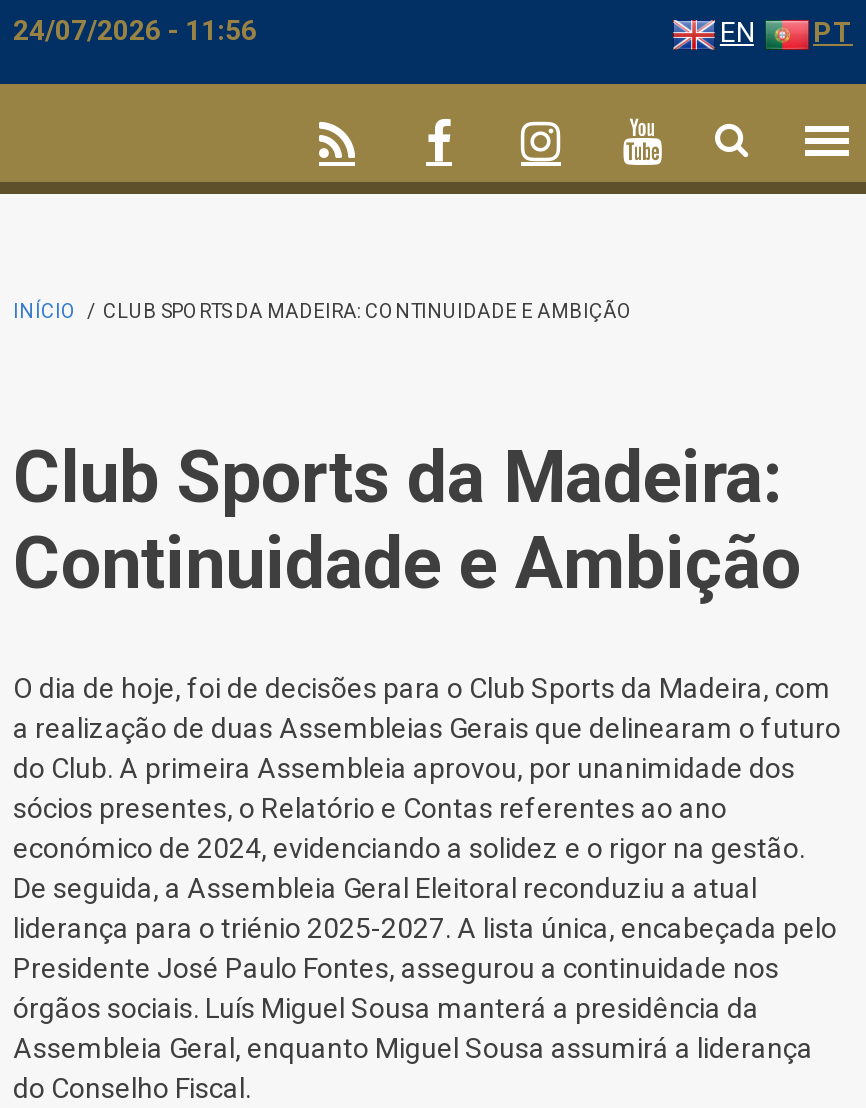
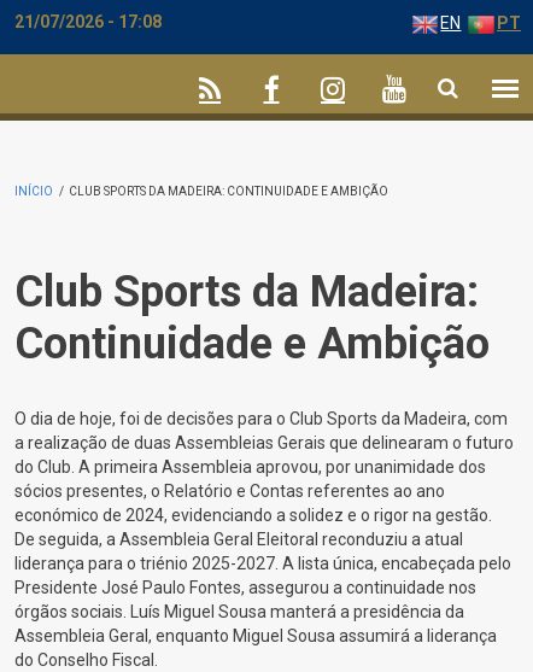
[13,14,257,46] 24/07/2026 - 11:56 -> [14,12,162,31] 21/07/2026 - 17:08

